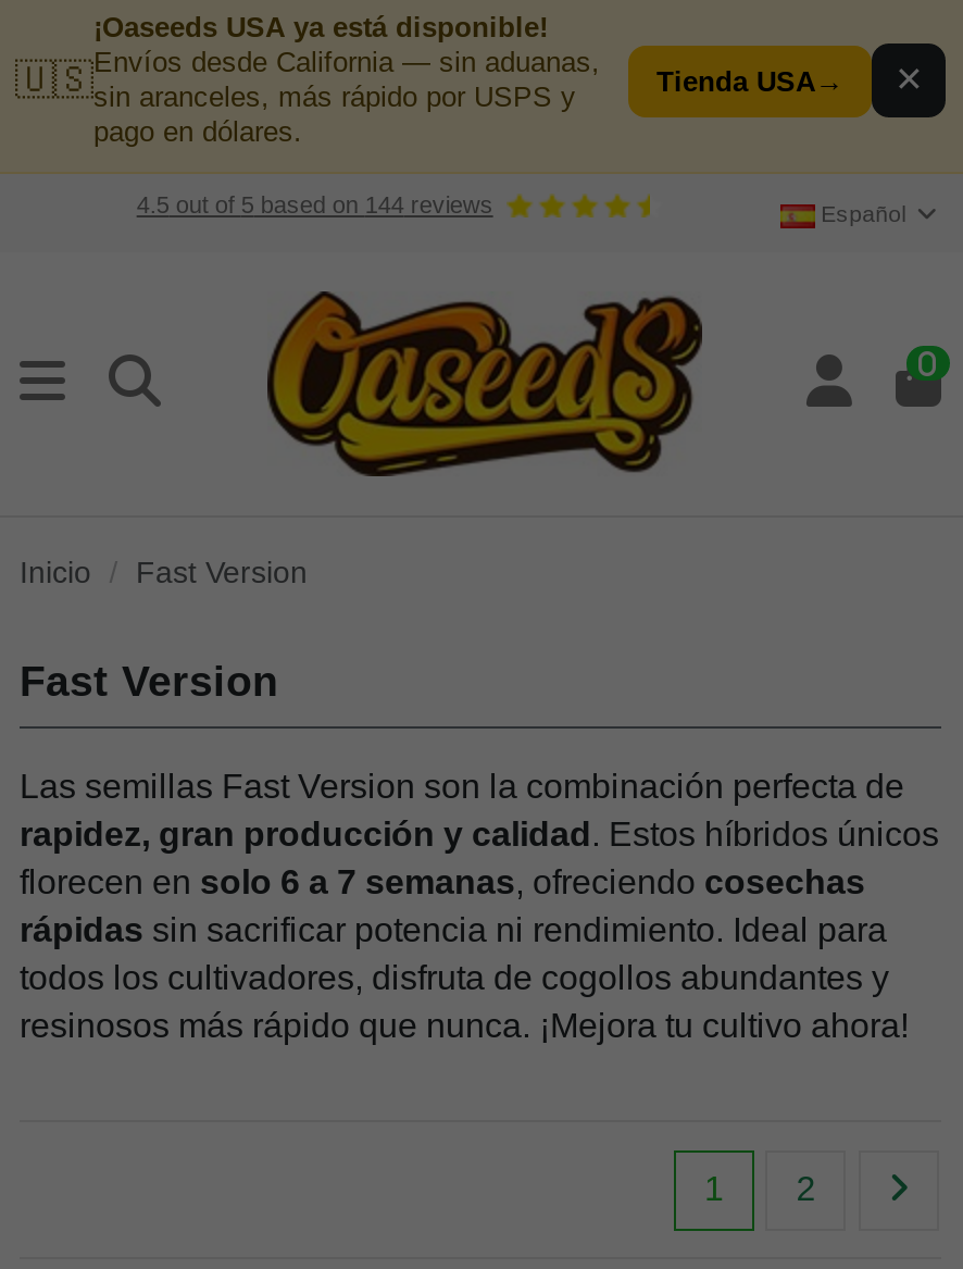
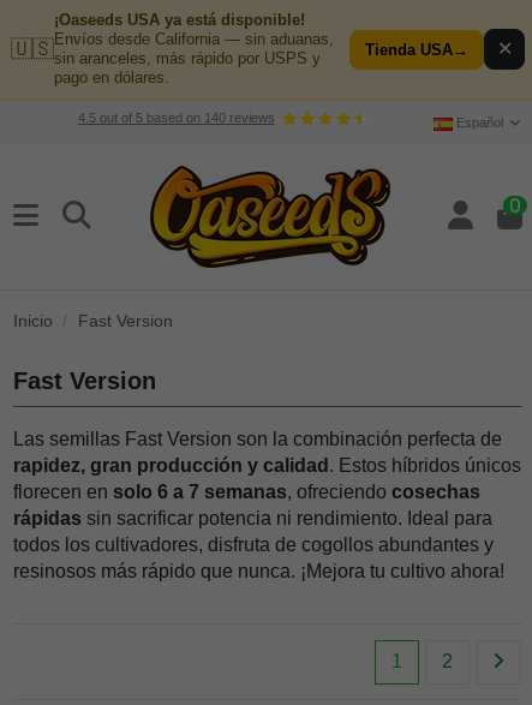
[137,192,493,218] 4.5 out of 5 based on 144 reviews -> [78,111,275,125] 4.5 out of 5 based on 140 reviews

